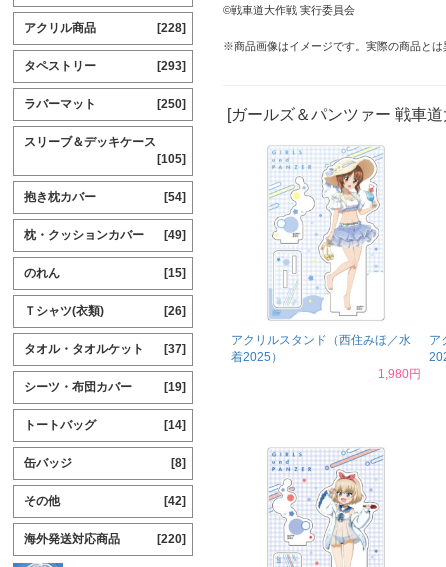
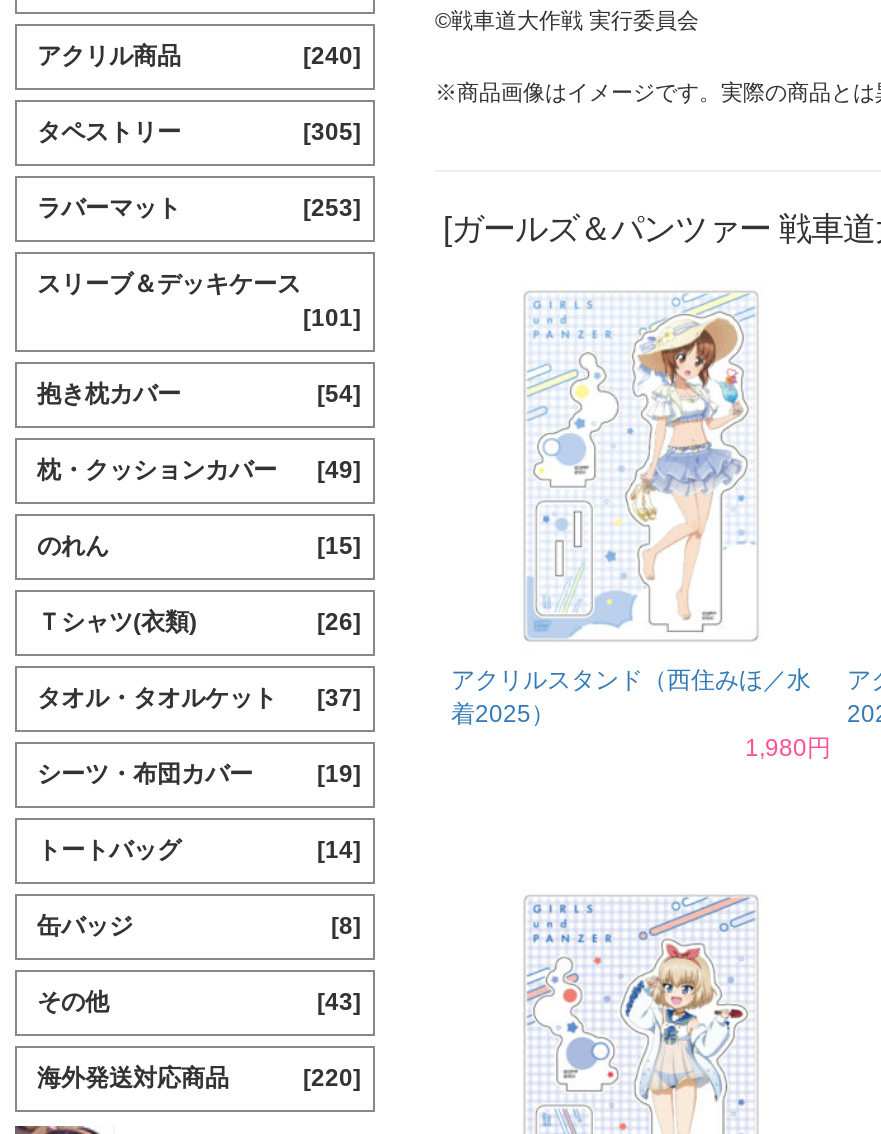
[145,21,186,35] [228] -> [279,42,361,70] [240]
[157,59,186,73] [293] -> [303,118,361,146] [305]
[157,97,186,111] [250] -> [303,194,361,222] [253]
[157,152,186,166] [105] -> [303,304,361,332] [101]
[152,494,186,508] [42] -> [293,988,361,1016] [43]

